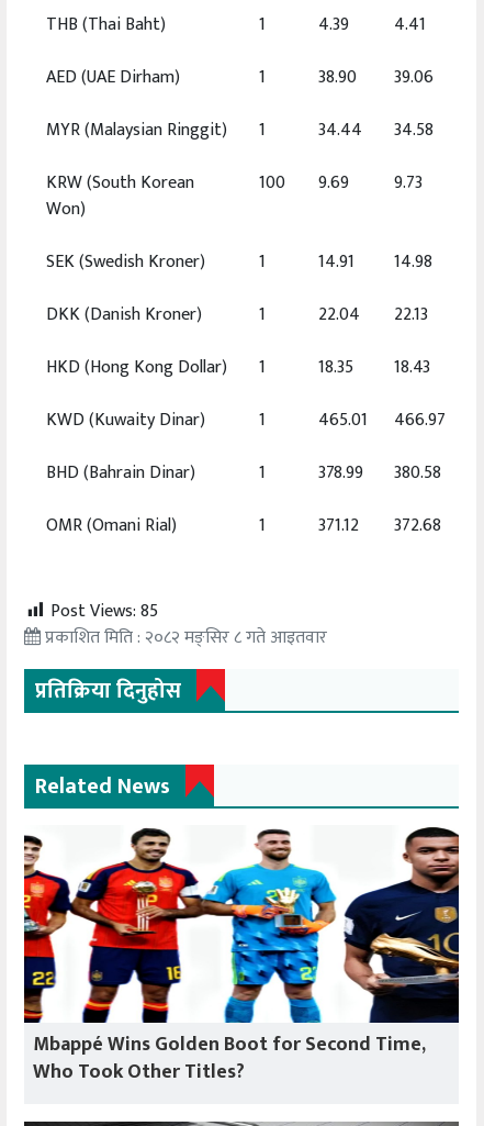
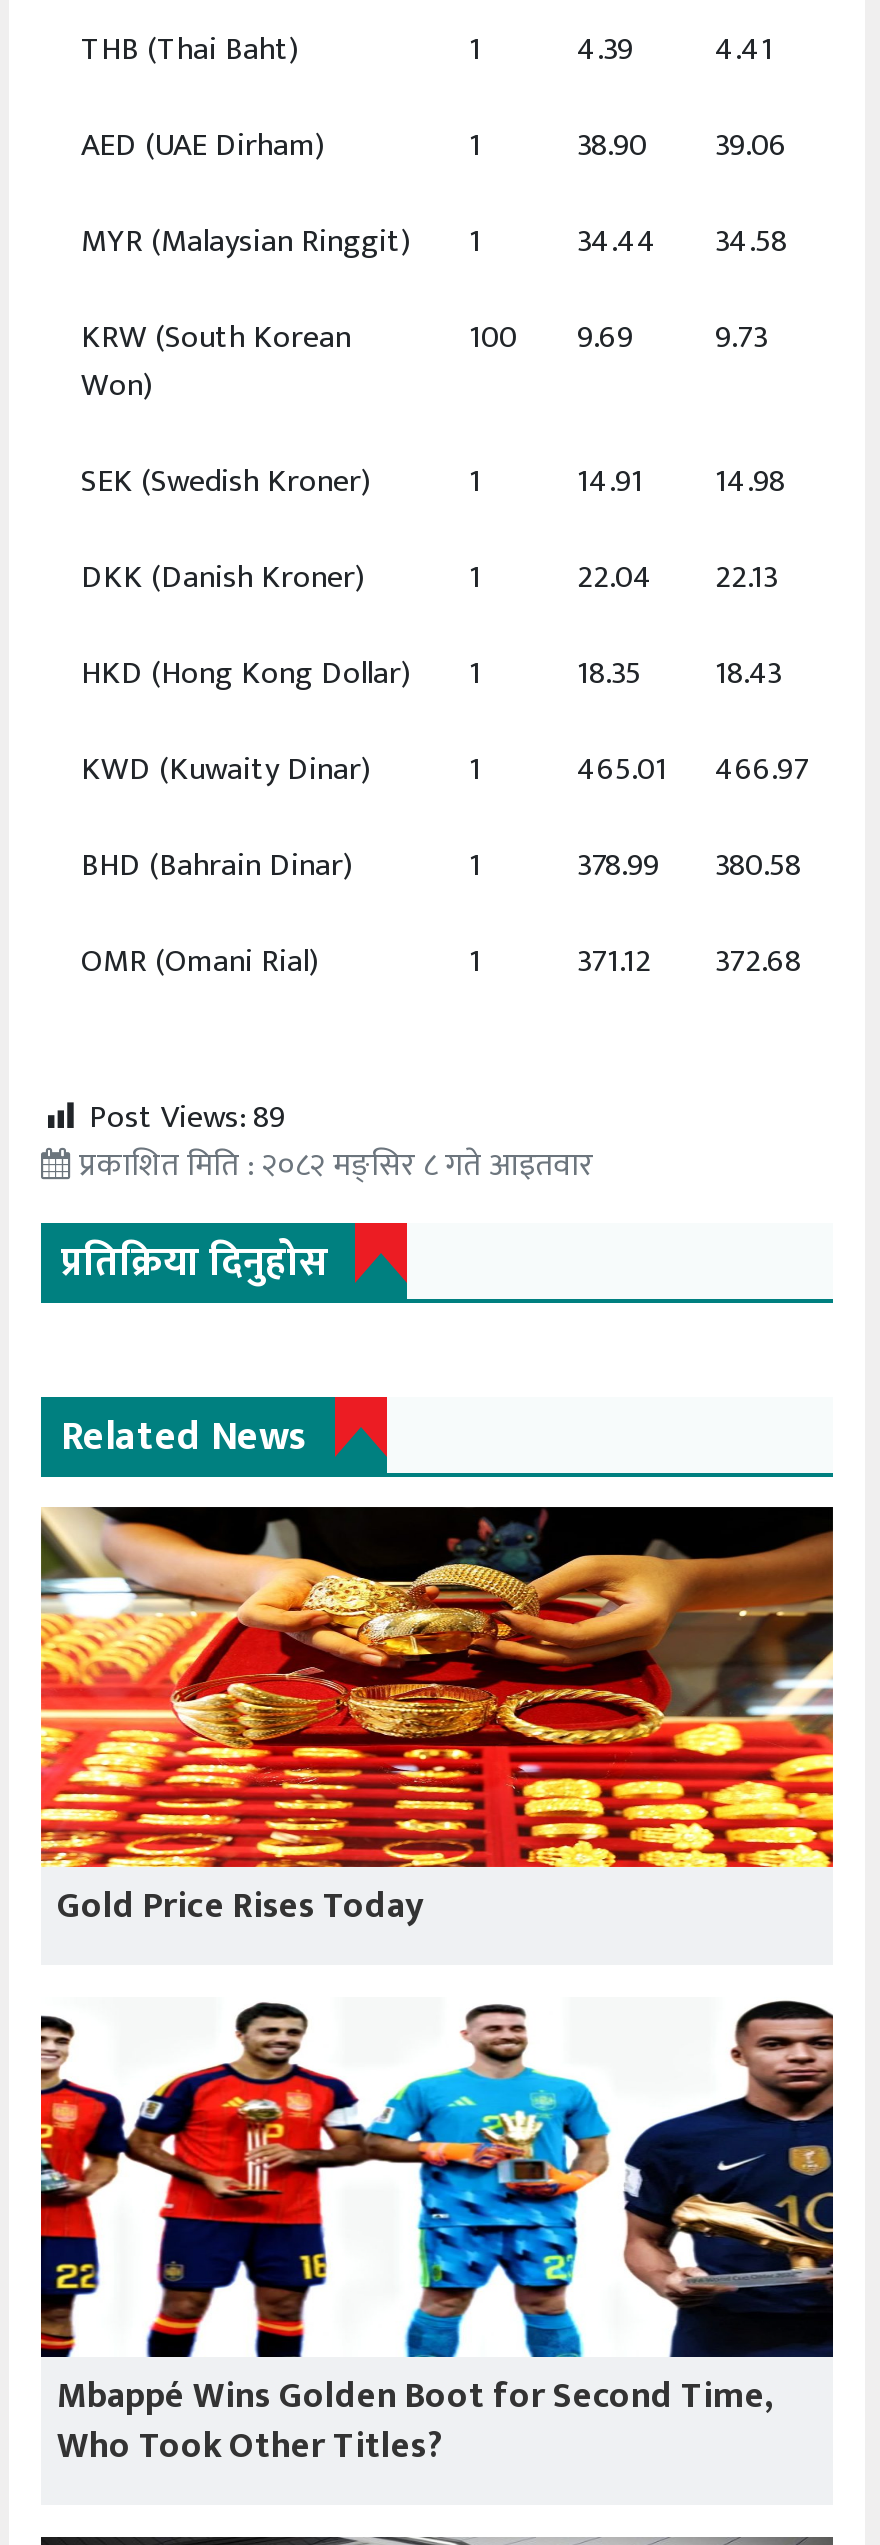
[50,596,158,626] Post Views: 85 -> [89,1091,285,1145] Post Views: 89
none -> [39,1505,835,1937] [image] | Gold Price Rises Today

